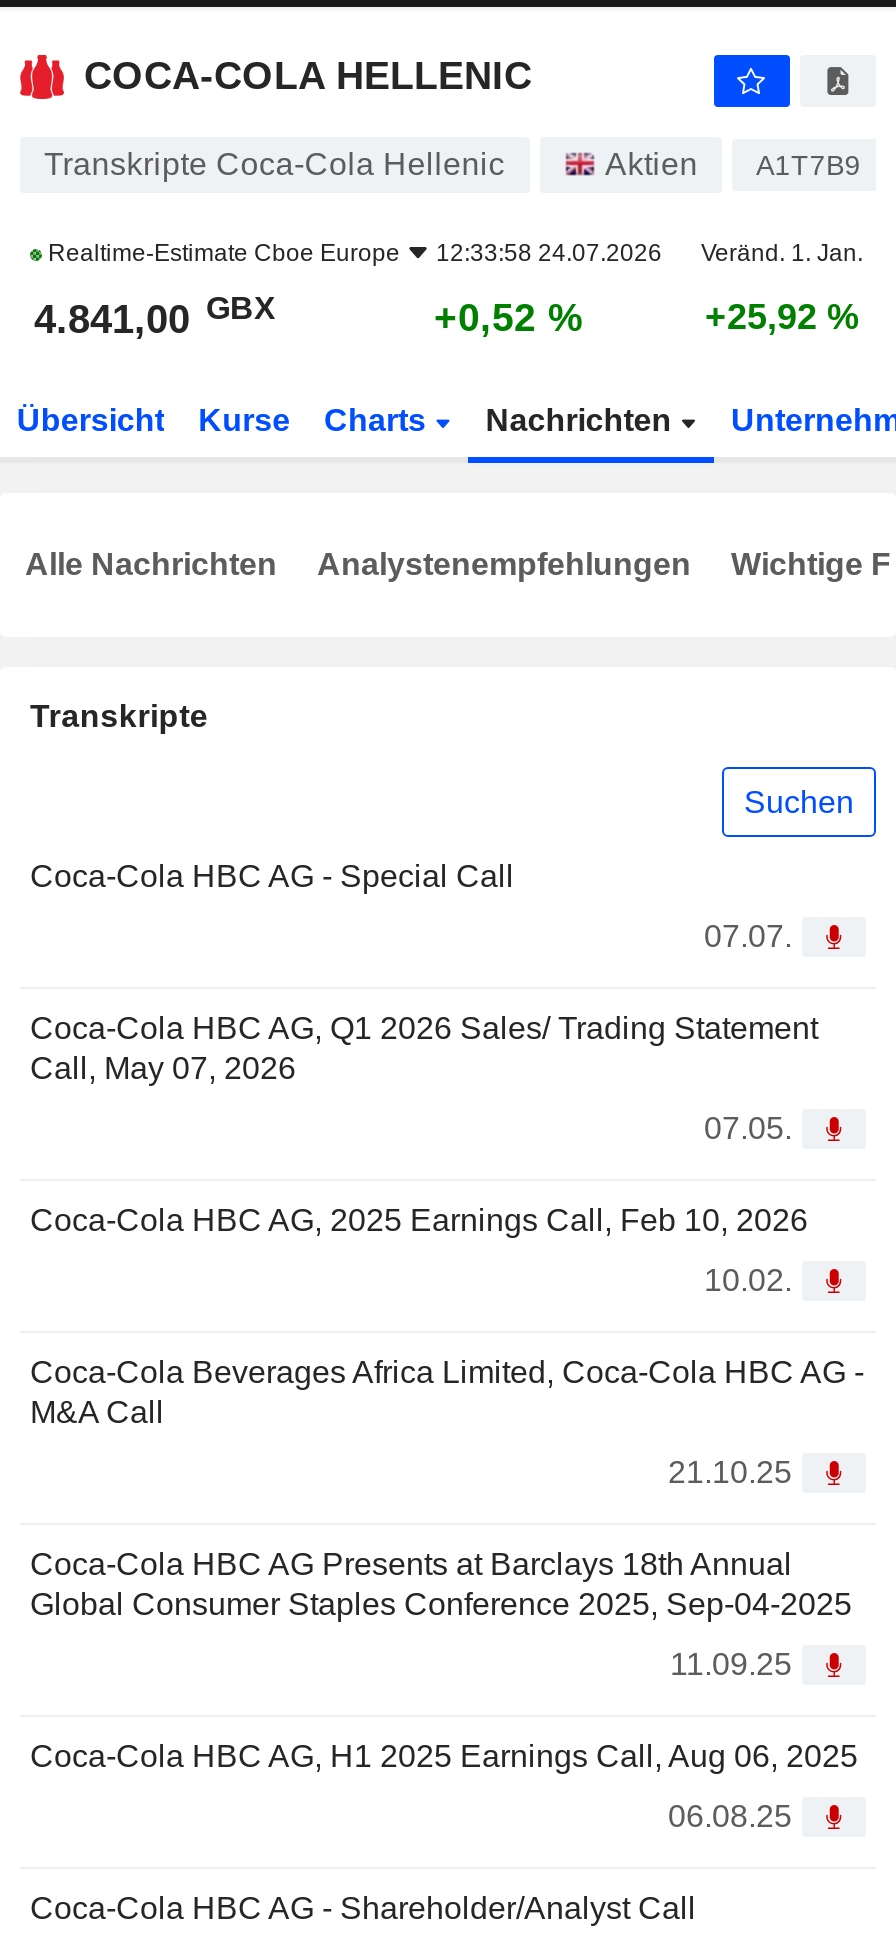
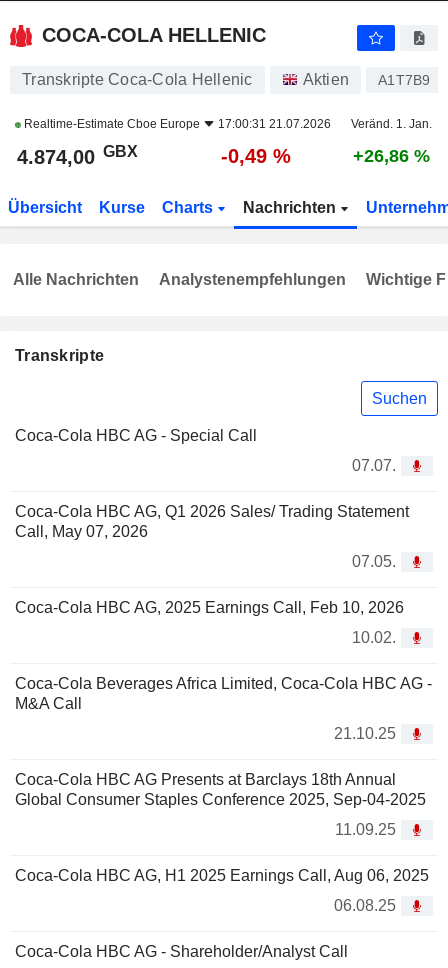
[42,239,863,267] Realtime-Estimate Cboe Europe 12:33:58 24.07.2026 Veränd. 1. Jan. -> [21,117,431,131] Realtime-Estimate Cboe Europe 17:00:31 21.07.2026 Veränd. 1. Jan.
[34,290,276,341] 4.841,00 GBX -> [17,142,138,168] 4.874,00 GBX
[434,295,584,339] +0,52 % -> [221,145,291,167] -0,49 %
[705,297,859,337] +25,92 % -> [352,146,429,166] +26,86 %

